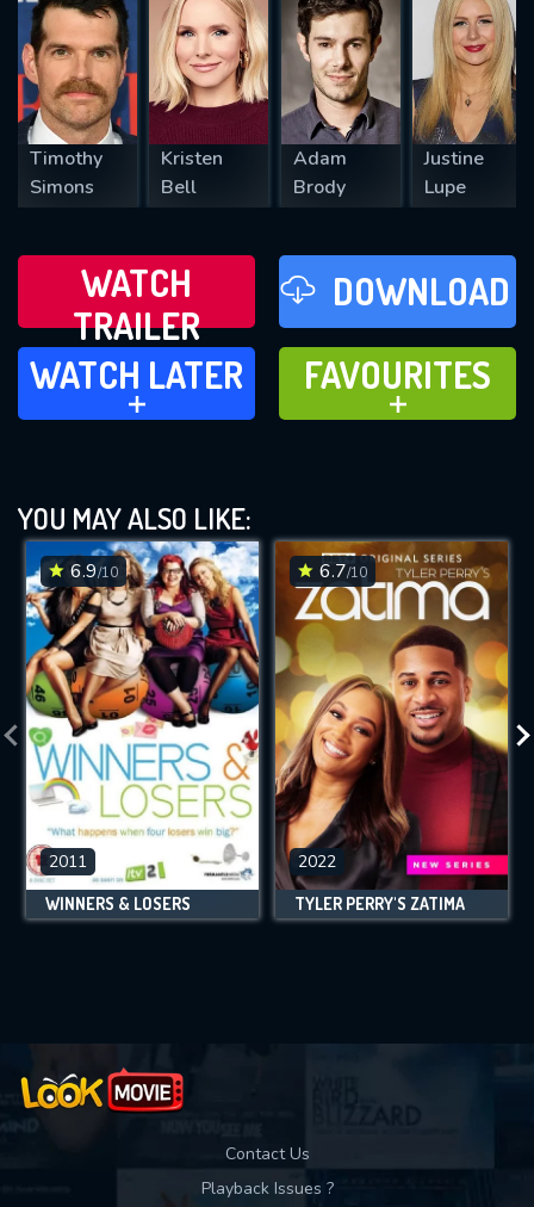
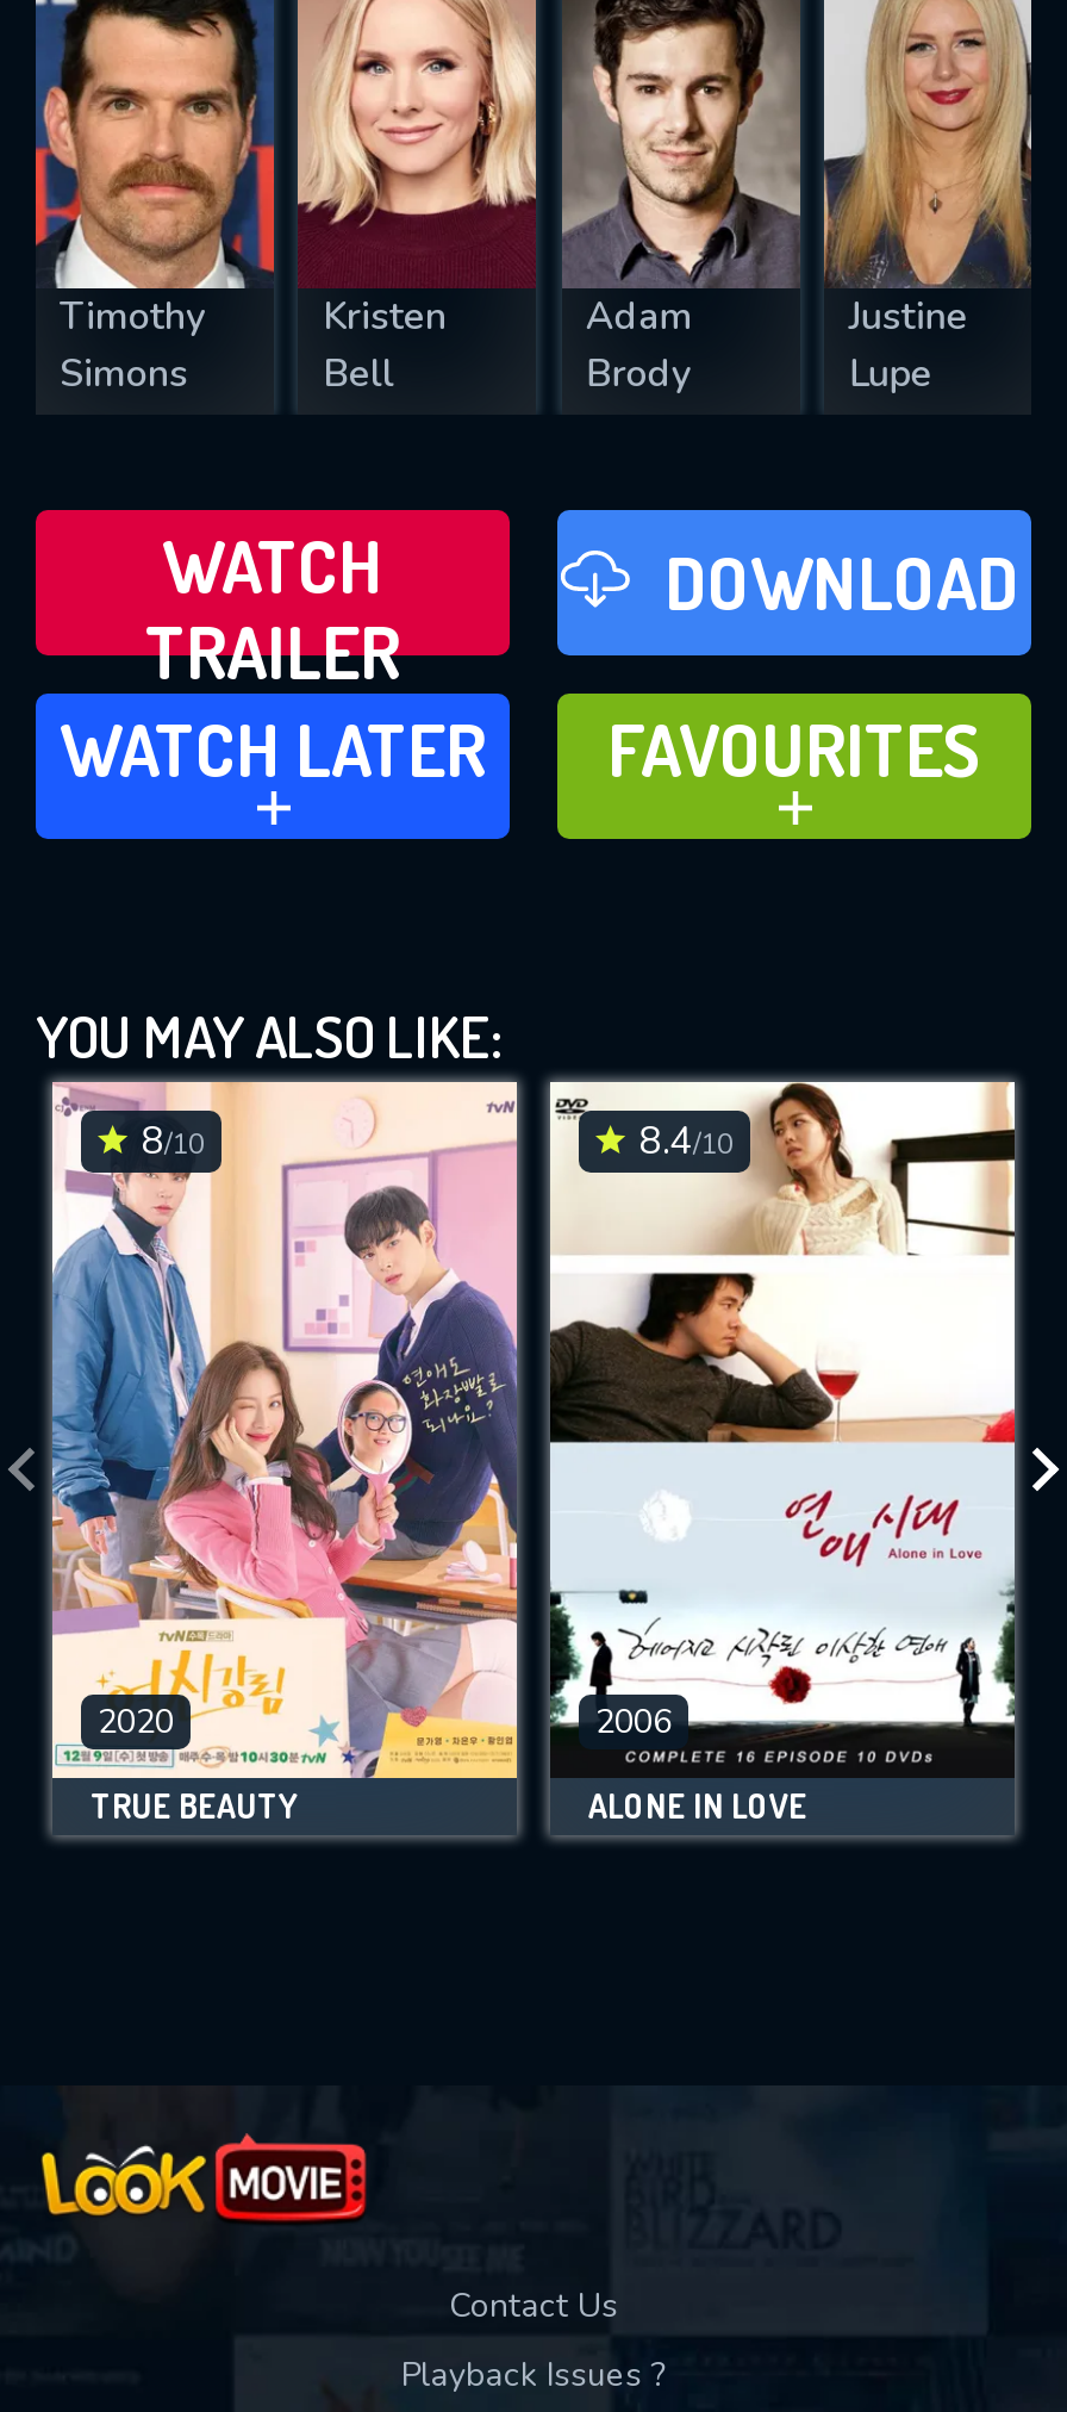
[25,540,260,891] [image] | 6.9/10 -> [50,1080,519,1780] [image] | 8/10
[274,541,509,885] [image] | 6.7/10 -> [548,1080,1017,1776] [image] | 8.4/10
[49,851,87,873] 2011 -> [98,1700,174,1745] 2020
[298,851,336,873] 2022 -> [595,1700,672,1745] 2006
[45,893,191,914] WINNERS & LOSERS -> [91,1785,298,1826] TRUE BEAUTY
[294,893,465,914] TYLER PERRY'S ZATIMA -> [588,1785,807,1826] ALONE IN LOVE

